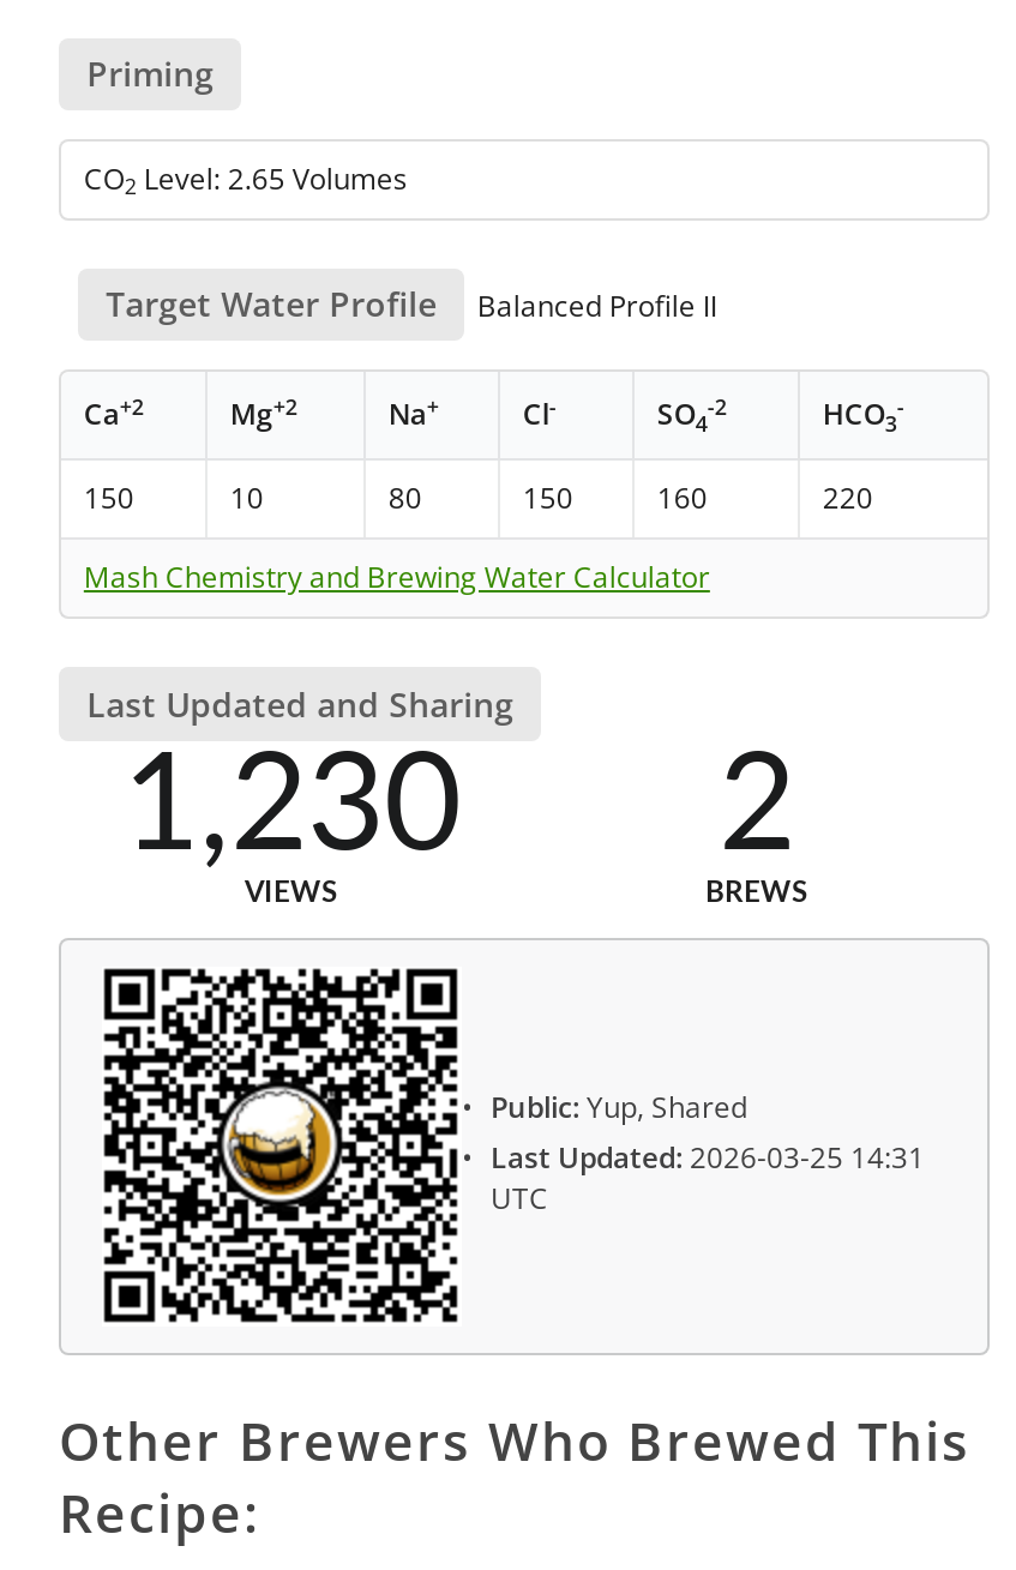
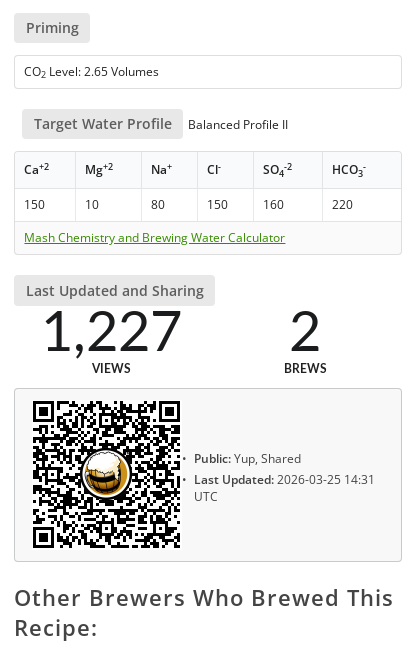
[122,741,795,875] 1,230 2 -> [40,306,321,362] 1,227 2

